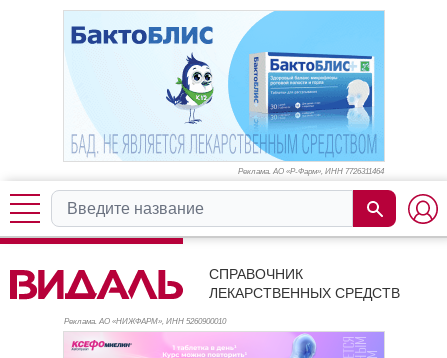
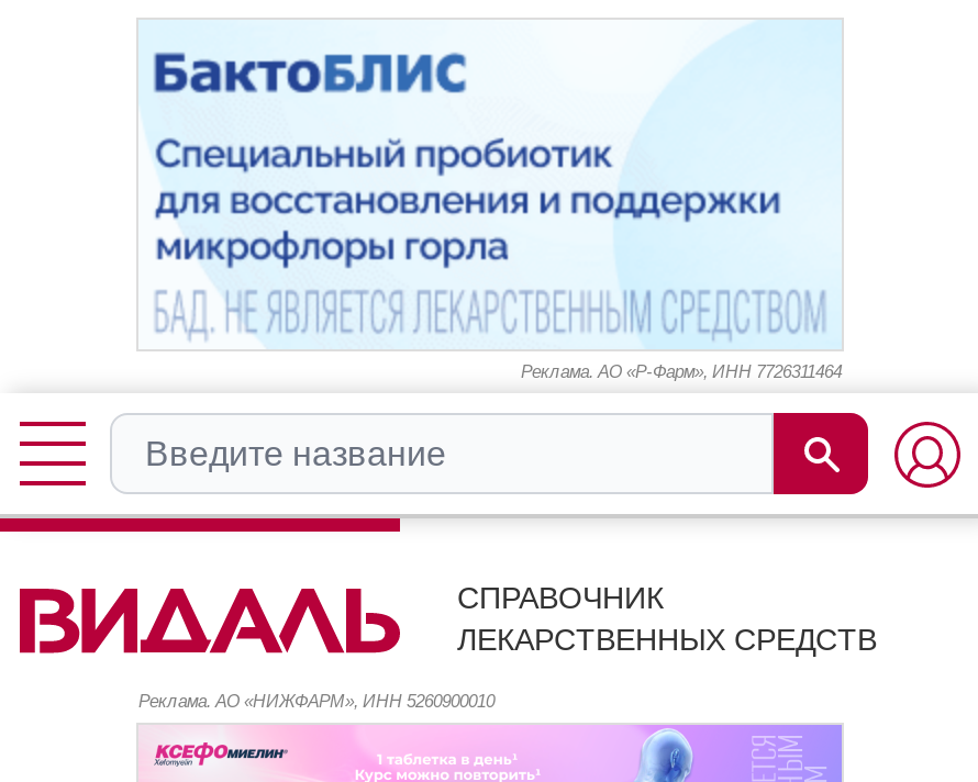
[72,10,384,162] [image] -> [154,20,840,349] [image]

